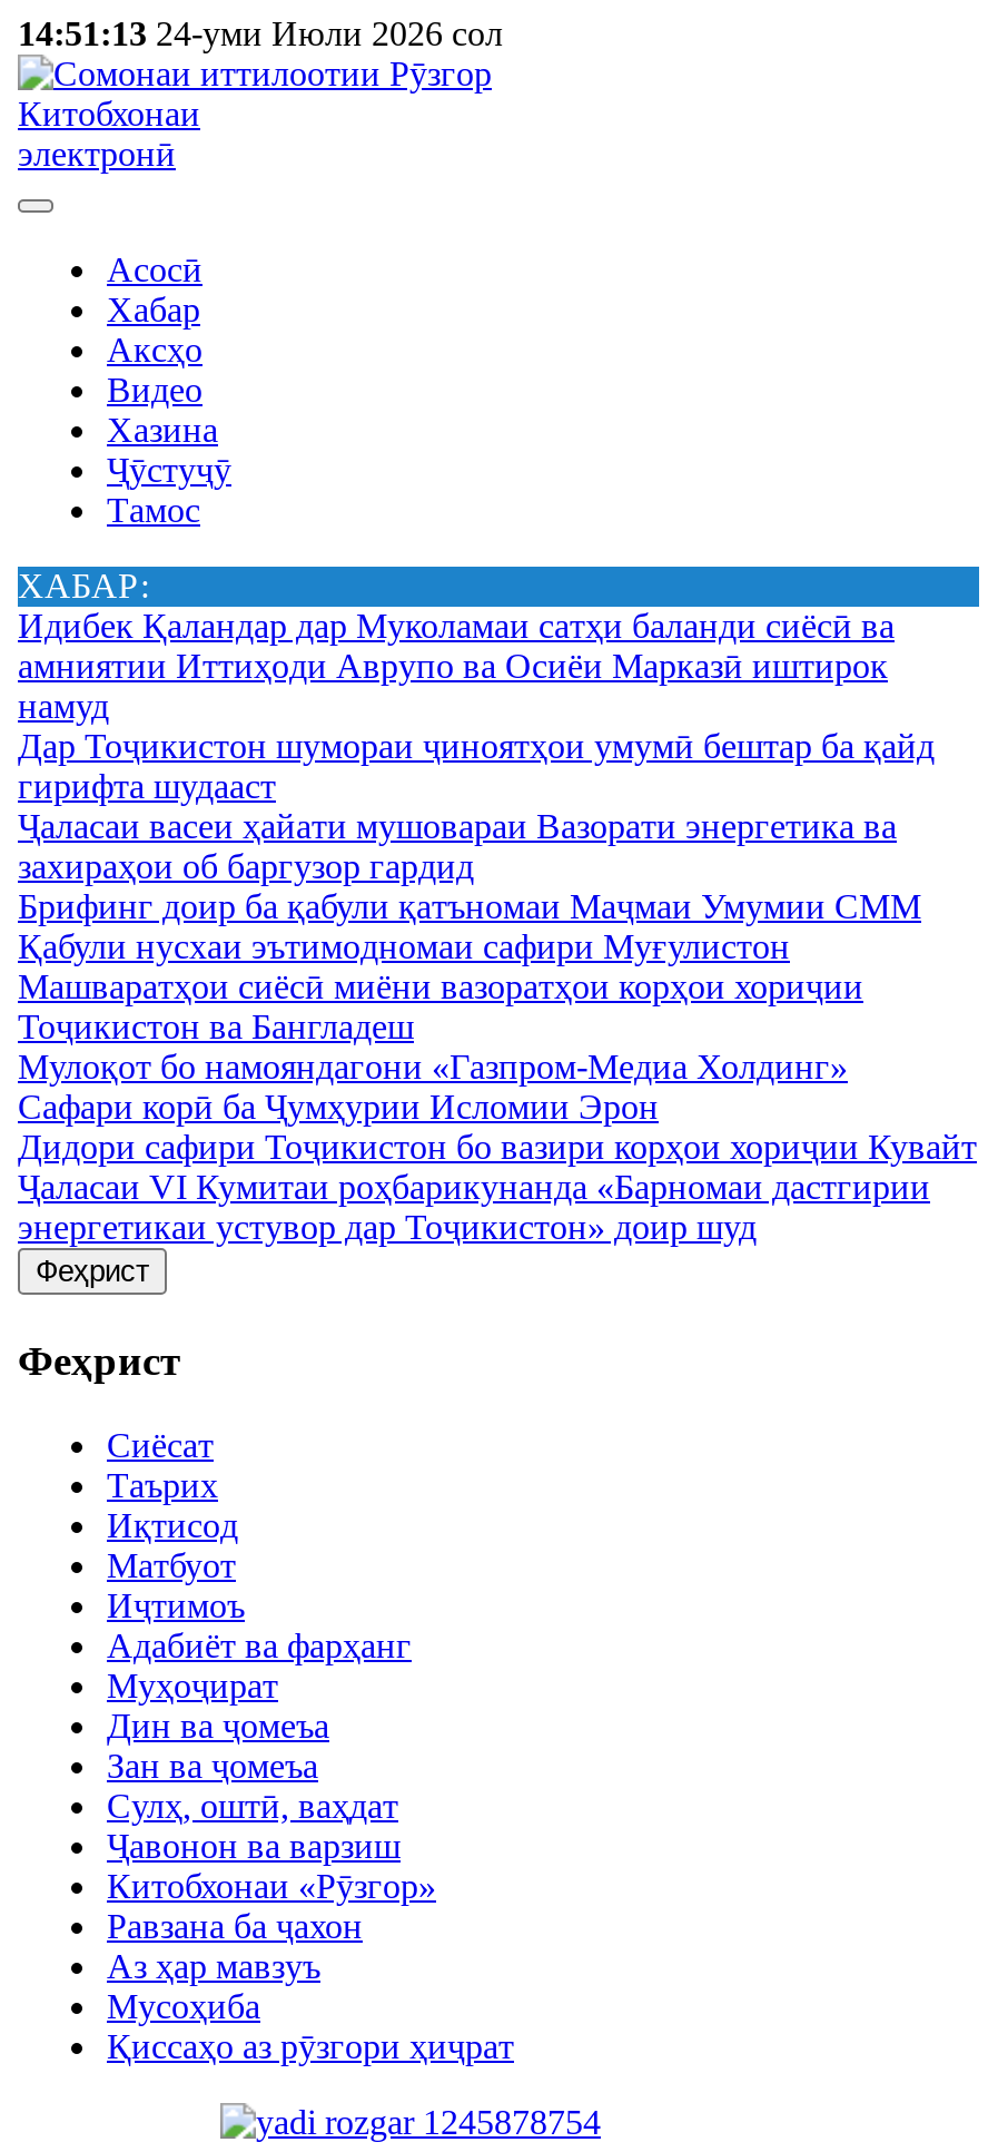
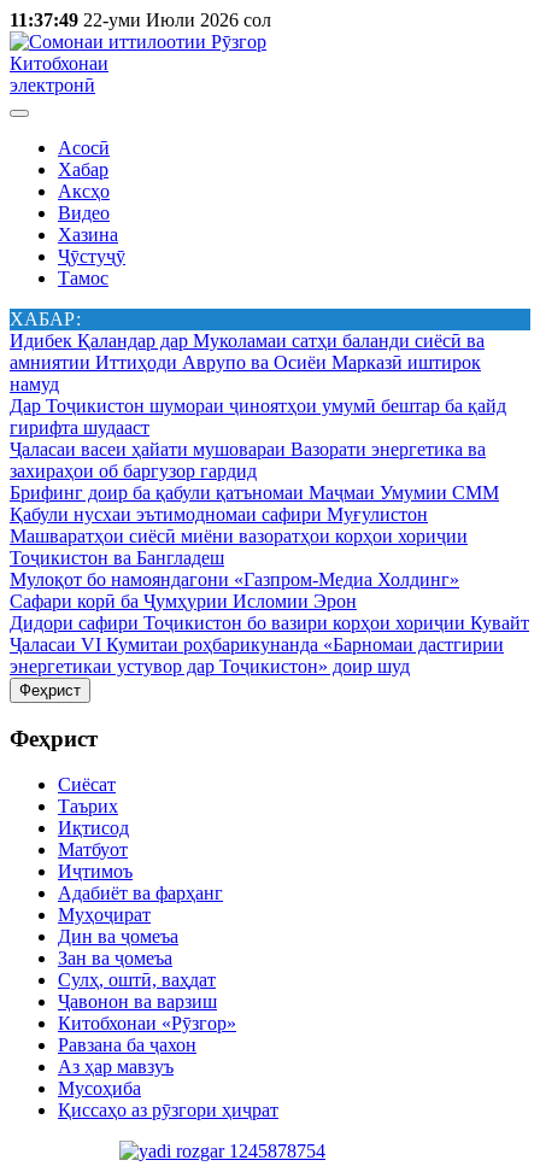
[18,14,503,52] 14:51:13 24-уми Июли 2026 сол -> [10,10,271,30] 11:37:49 22-уми Июли 2026 сол

